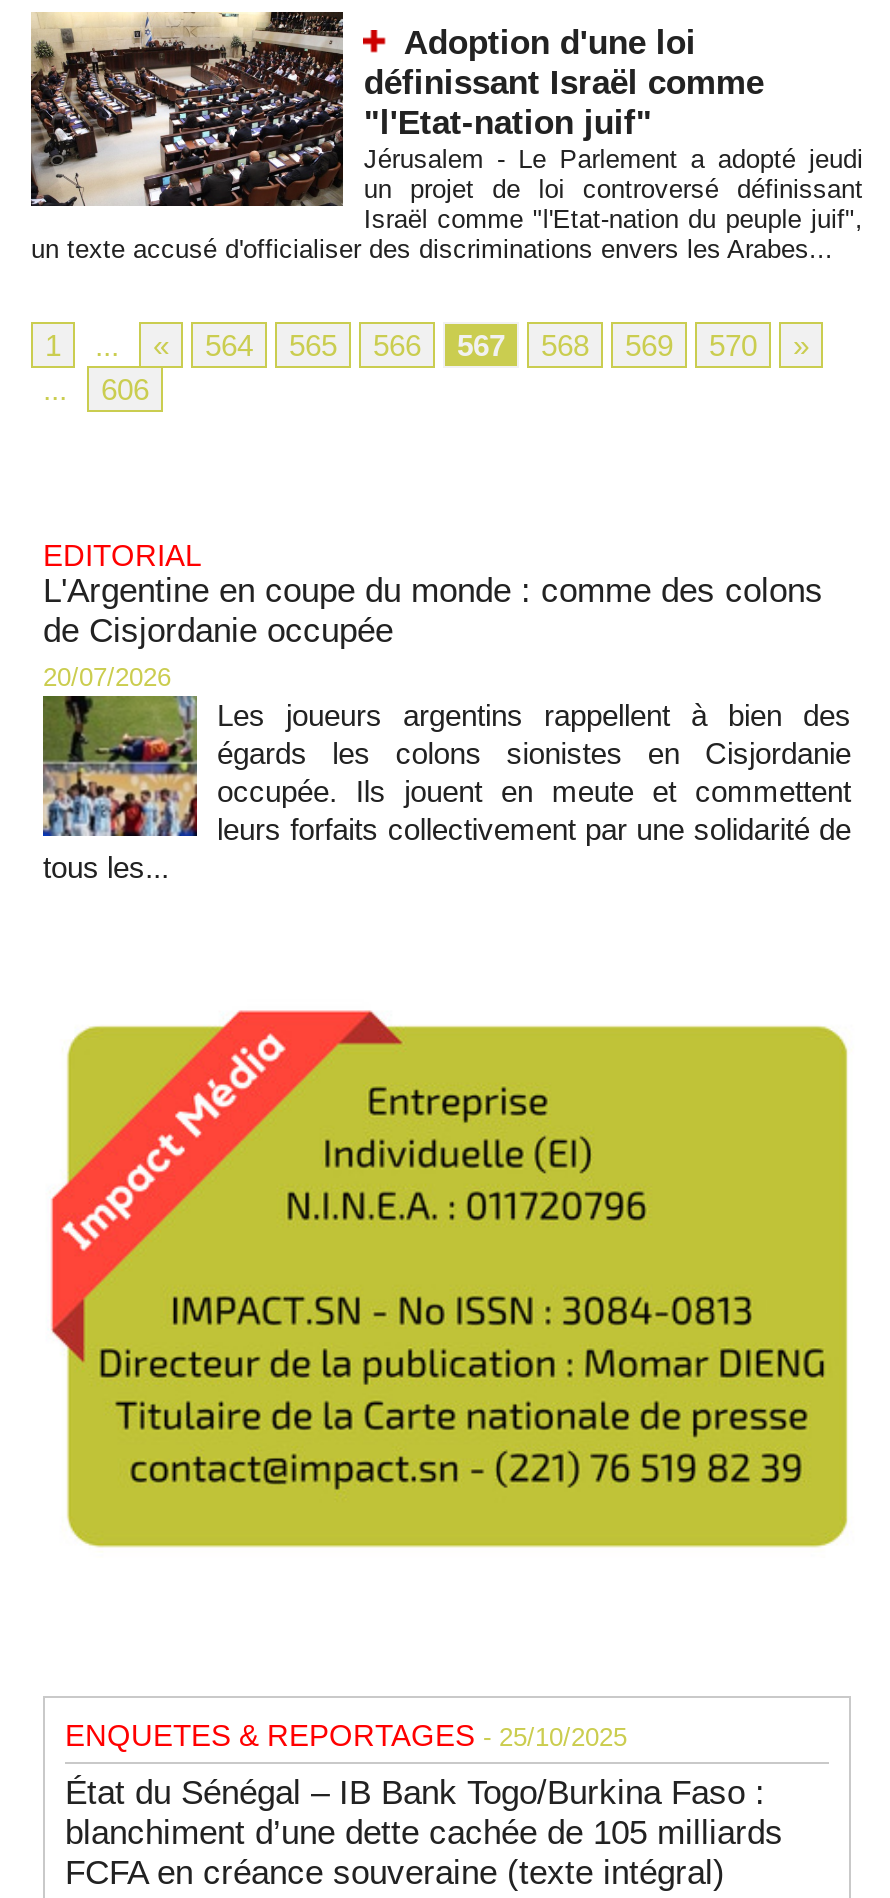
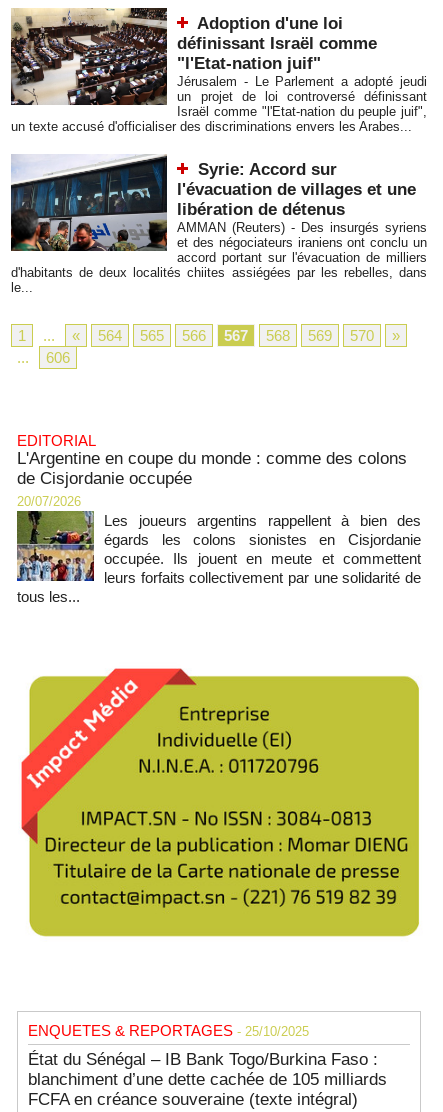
none -> [10,154,427,295] [image] | Syrie: Accord sur | l'évacuation de villages et une | libération de détenus | AMMAN (Reuters) - Des insurgés syriens | et des négociateurs iraniens ont conclu un | accord portant sur l'évacuation de milliers | d'habitants de deux localités chiites assiégées par les rebelles, dans | le...

